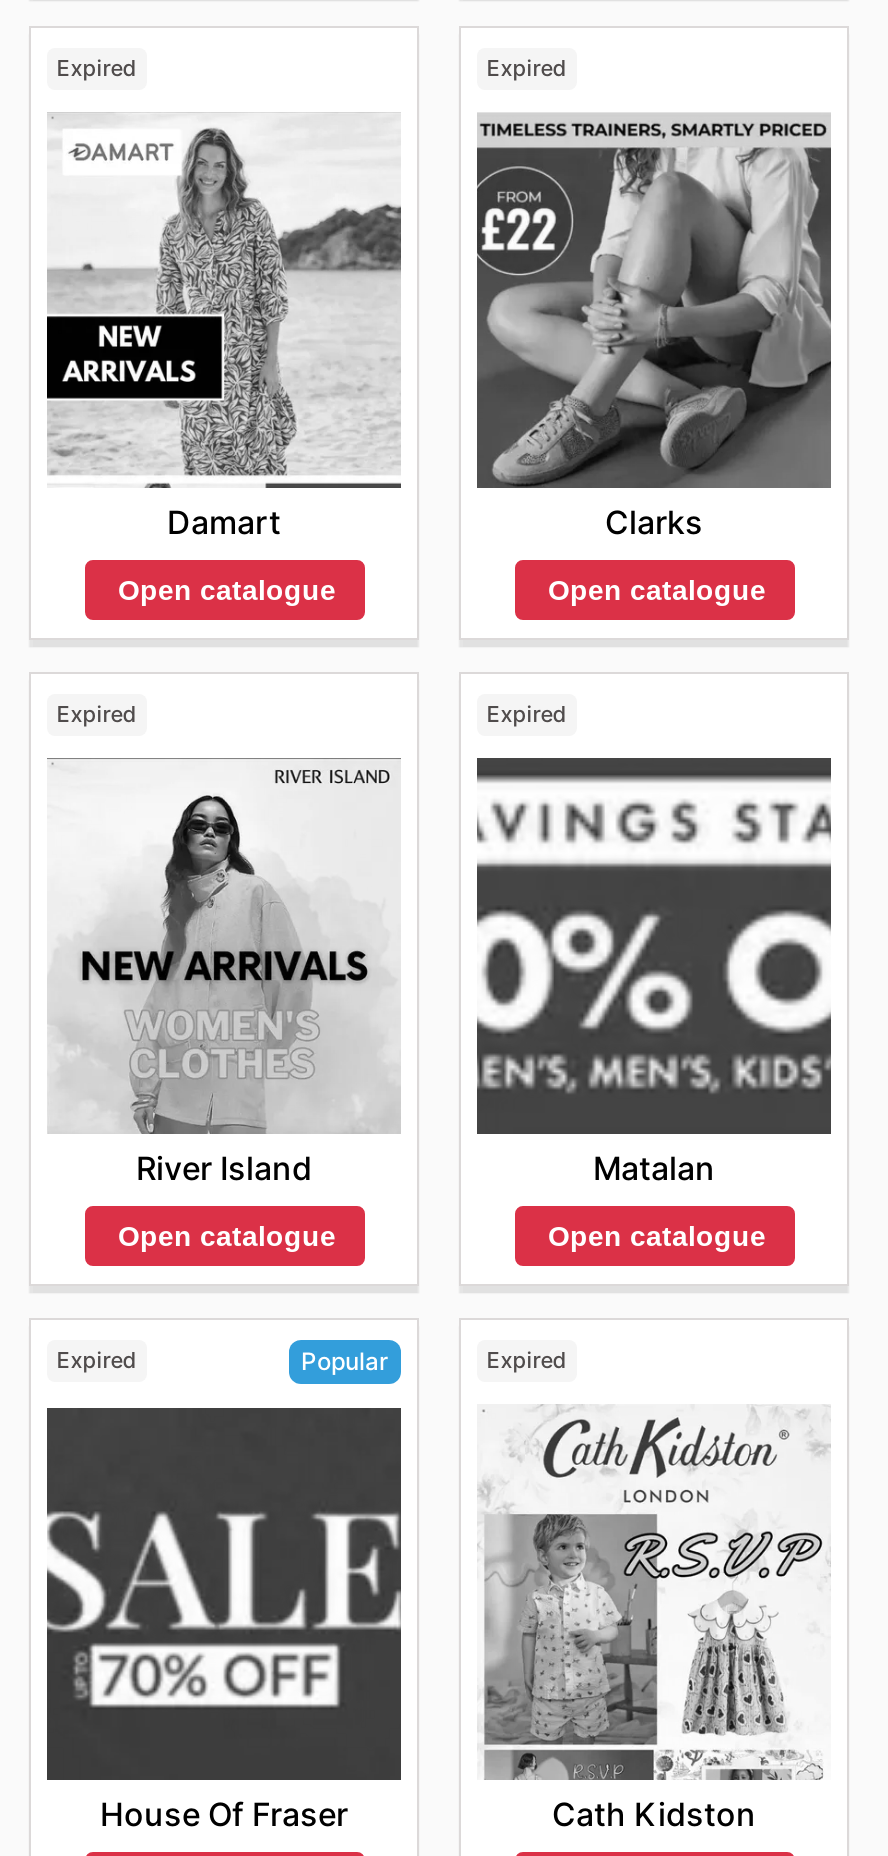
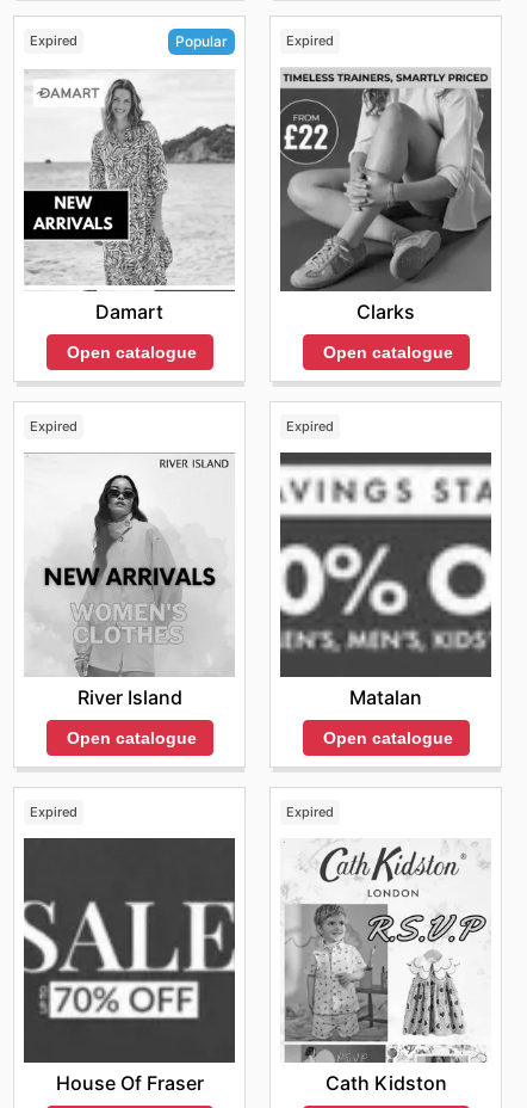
moved [301,1347,389,1377] -> [175,33,228,51]: Popular

